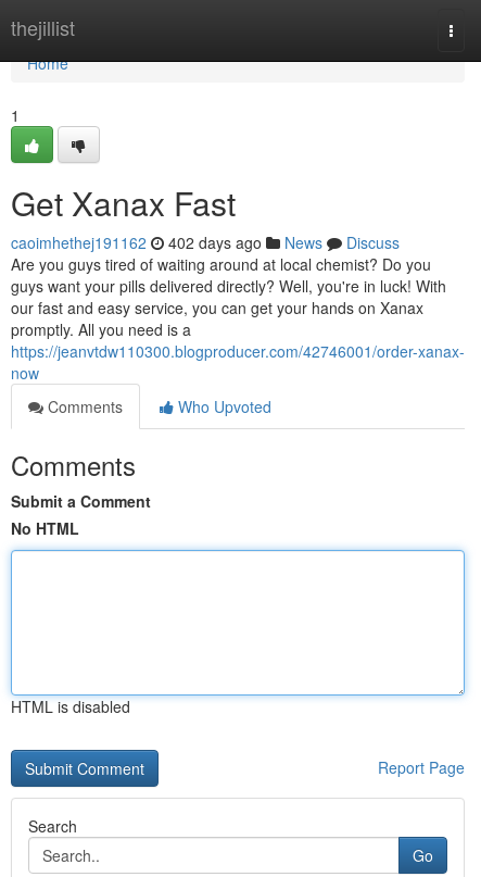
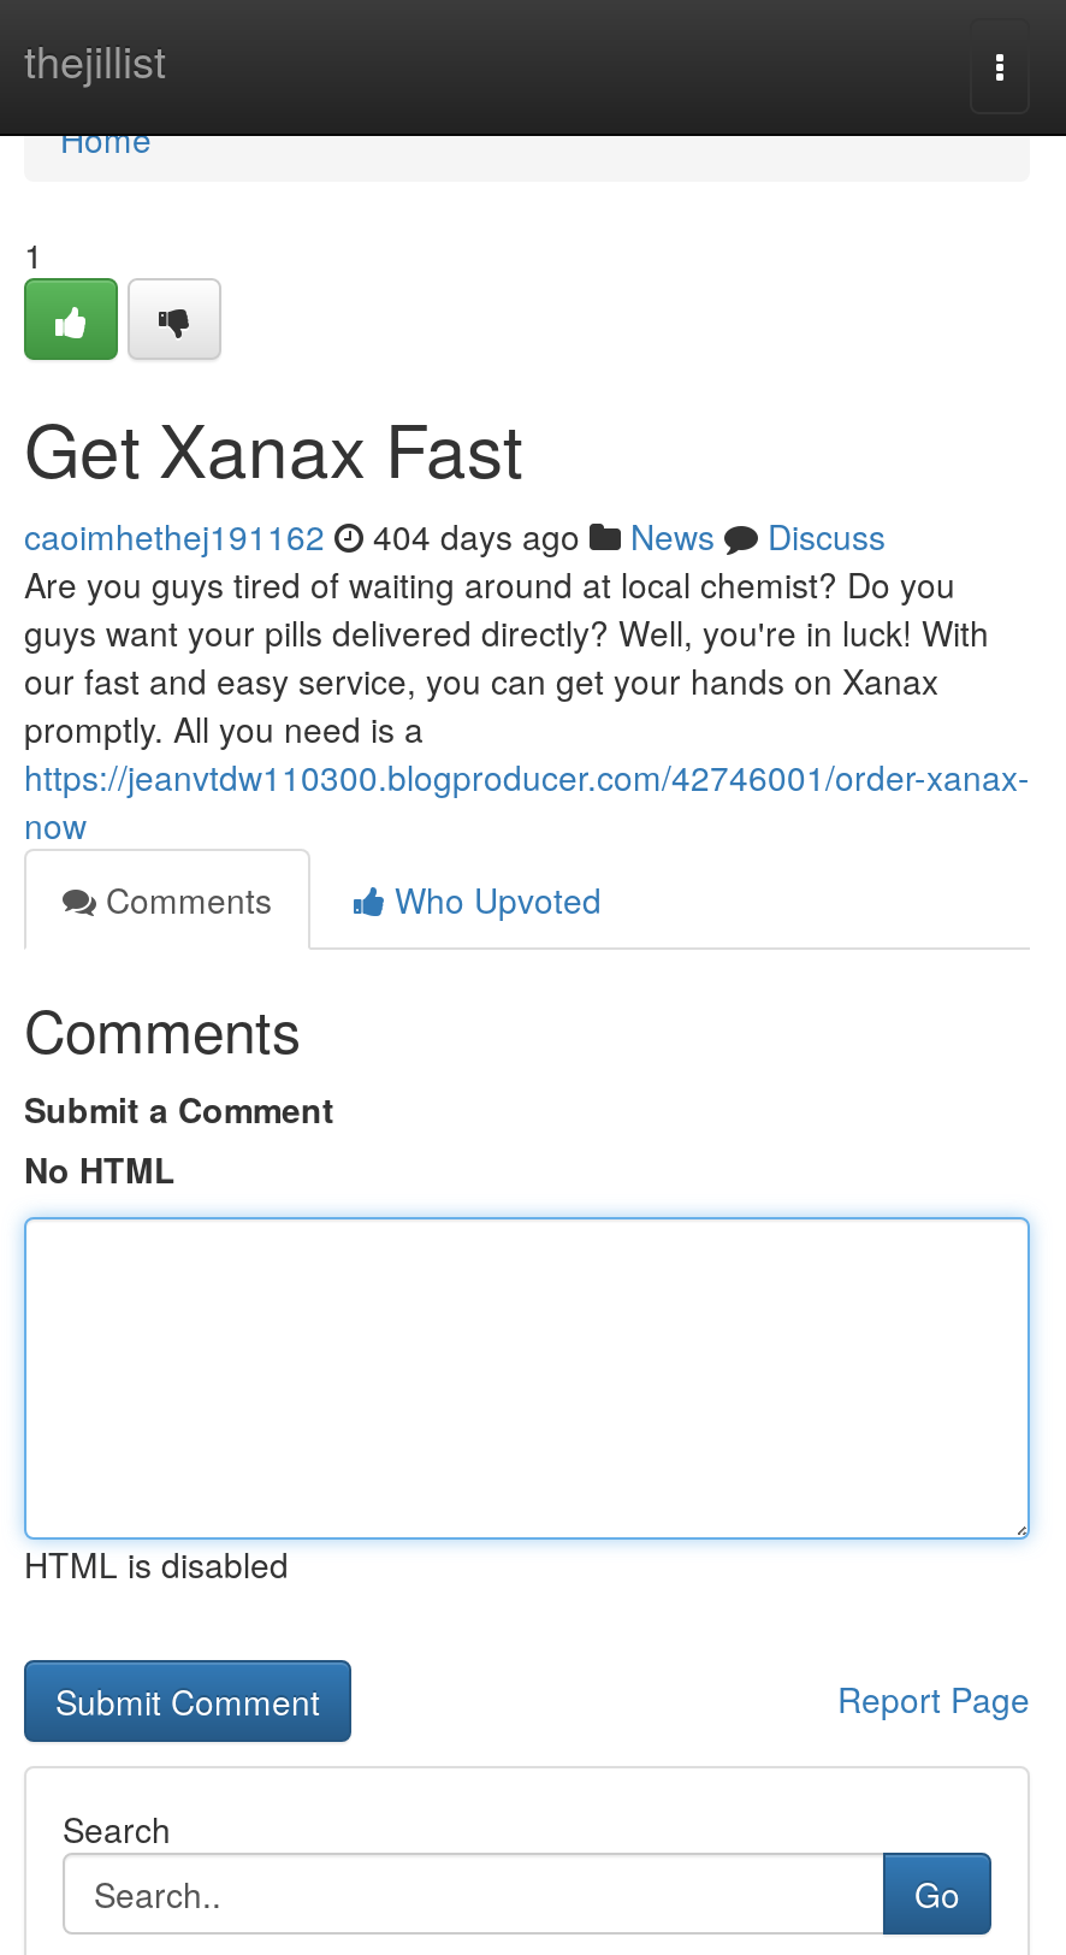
[11,231,400,253] caoimhethej191162 402 days ago News Discuss -> [24,512,886,560] caoimhethej191162 404 days ago News Discuss

